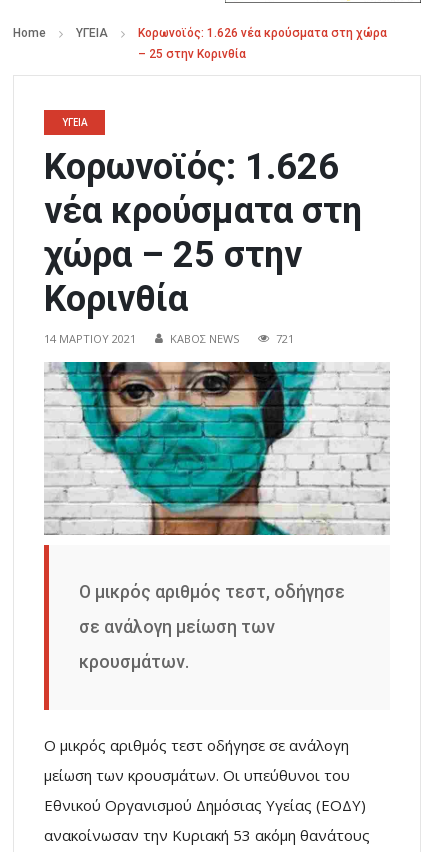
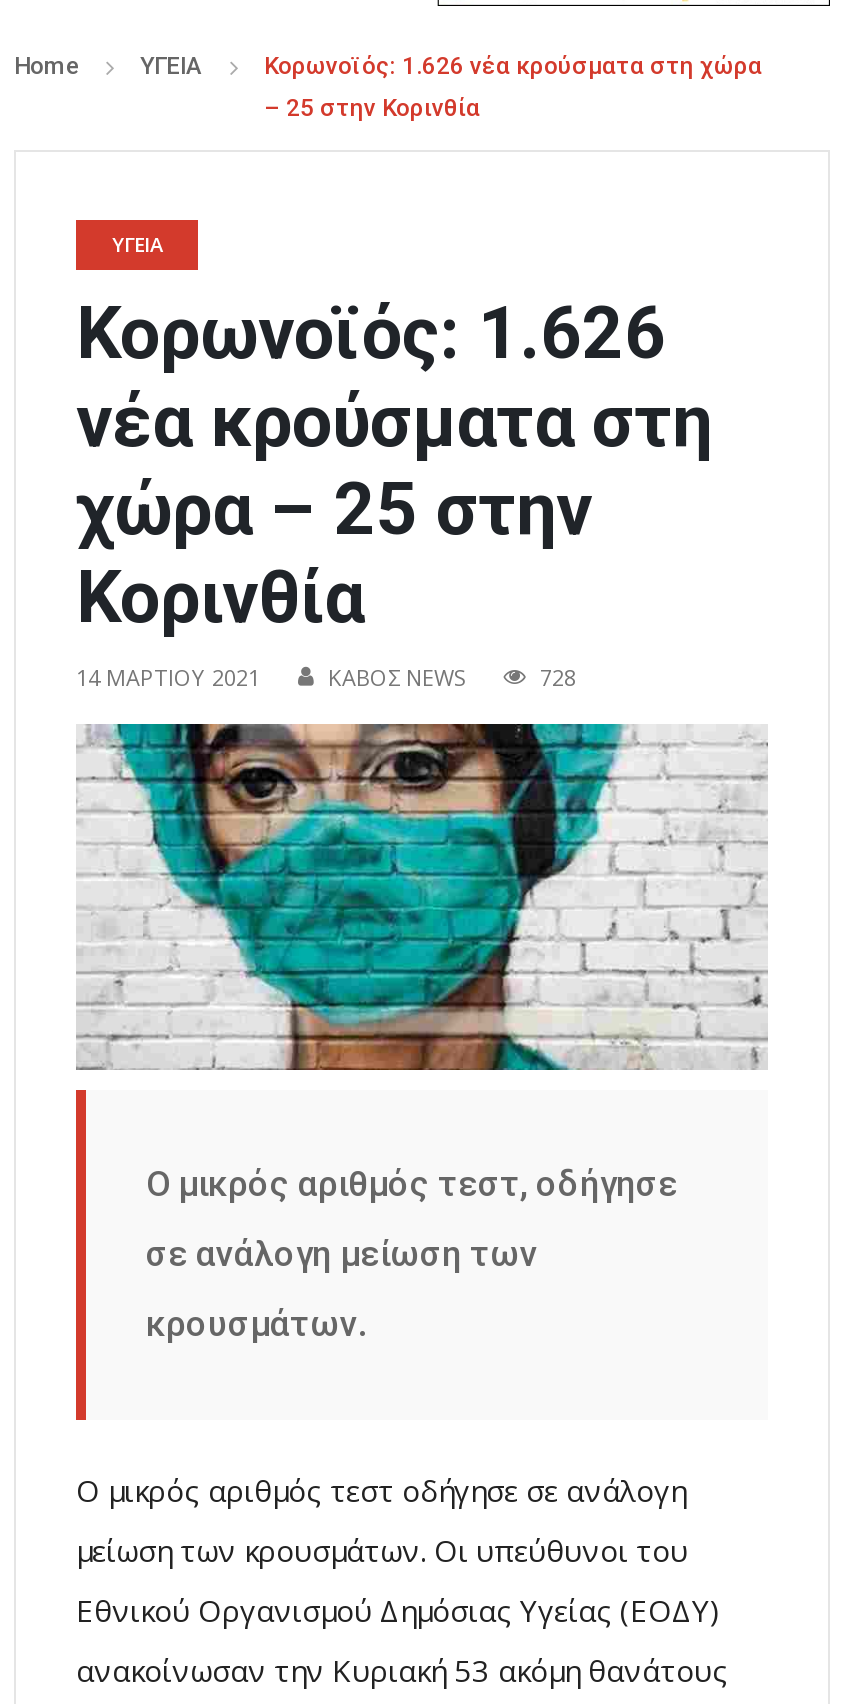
[276,331,294,346] 721 -> [540,663,576,693] 728

